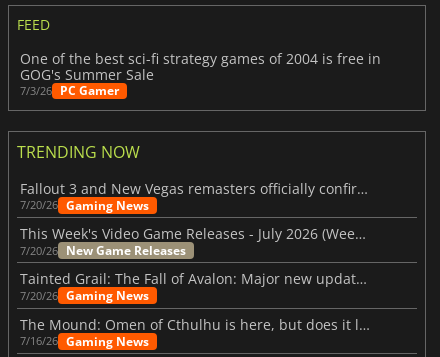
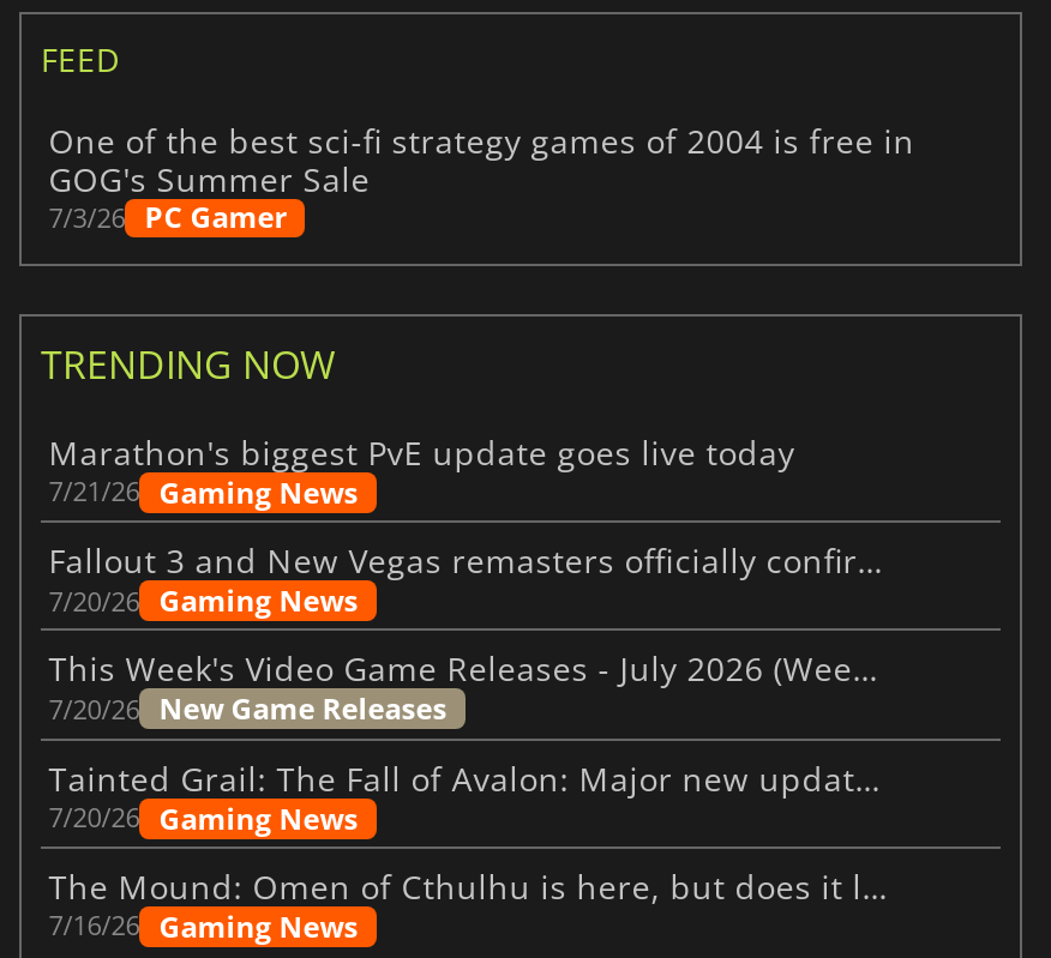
none -> [48,429,795,513] Marathon's biggest PvE update goes live today | 7/21/26 Gaming News

